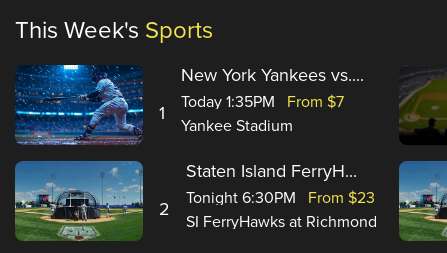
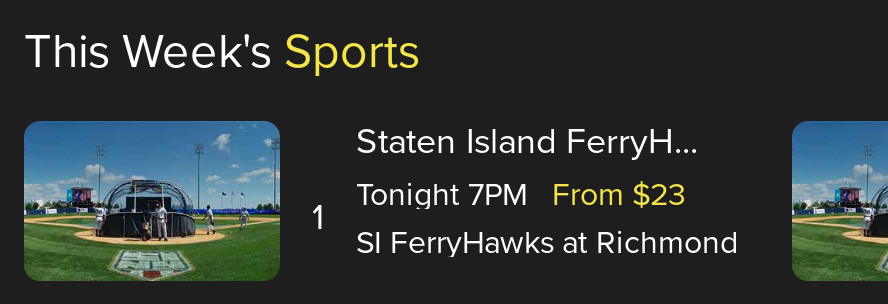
[14,62,364,221] [image] | New York Yankees vs.... | Today 1:35PM From $7 | Yankee Stadium | 2 -> none
[399,65,444,144] [image] -> none
[186,186,375,208] Tonight 6:30PM From $23 -> [356,171,686,215] Tonight 7PM From $23

